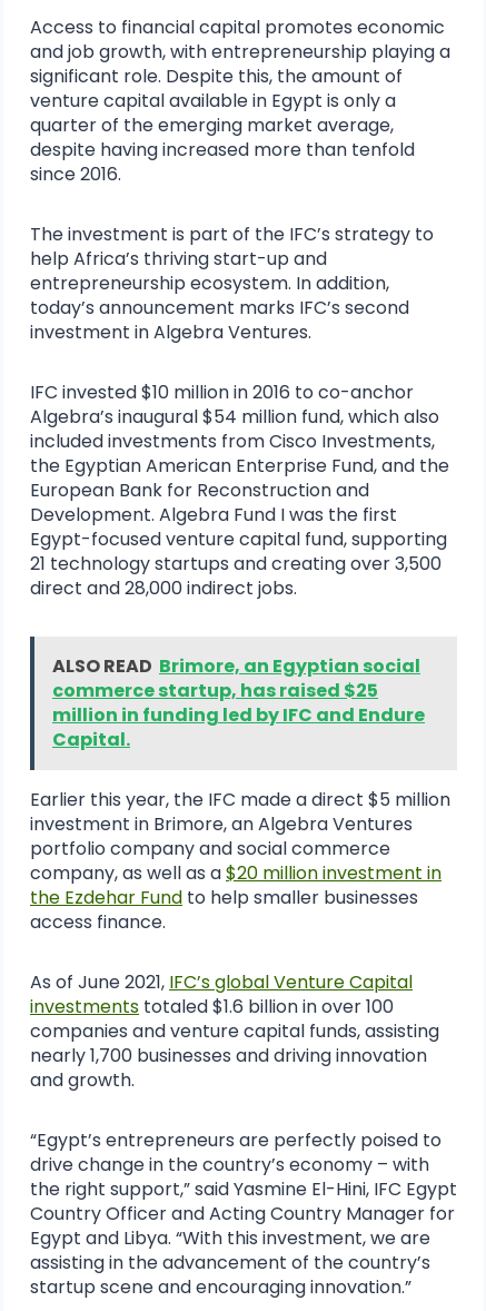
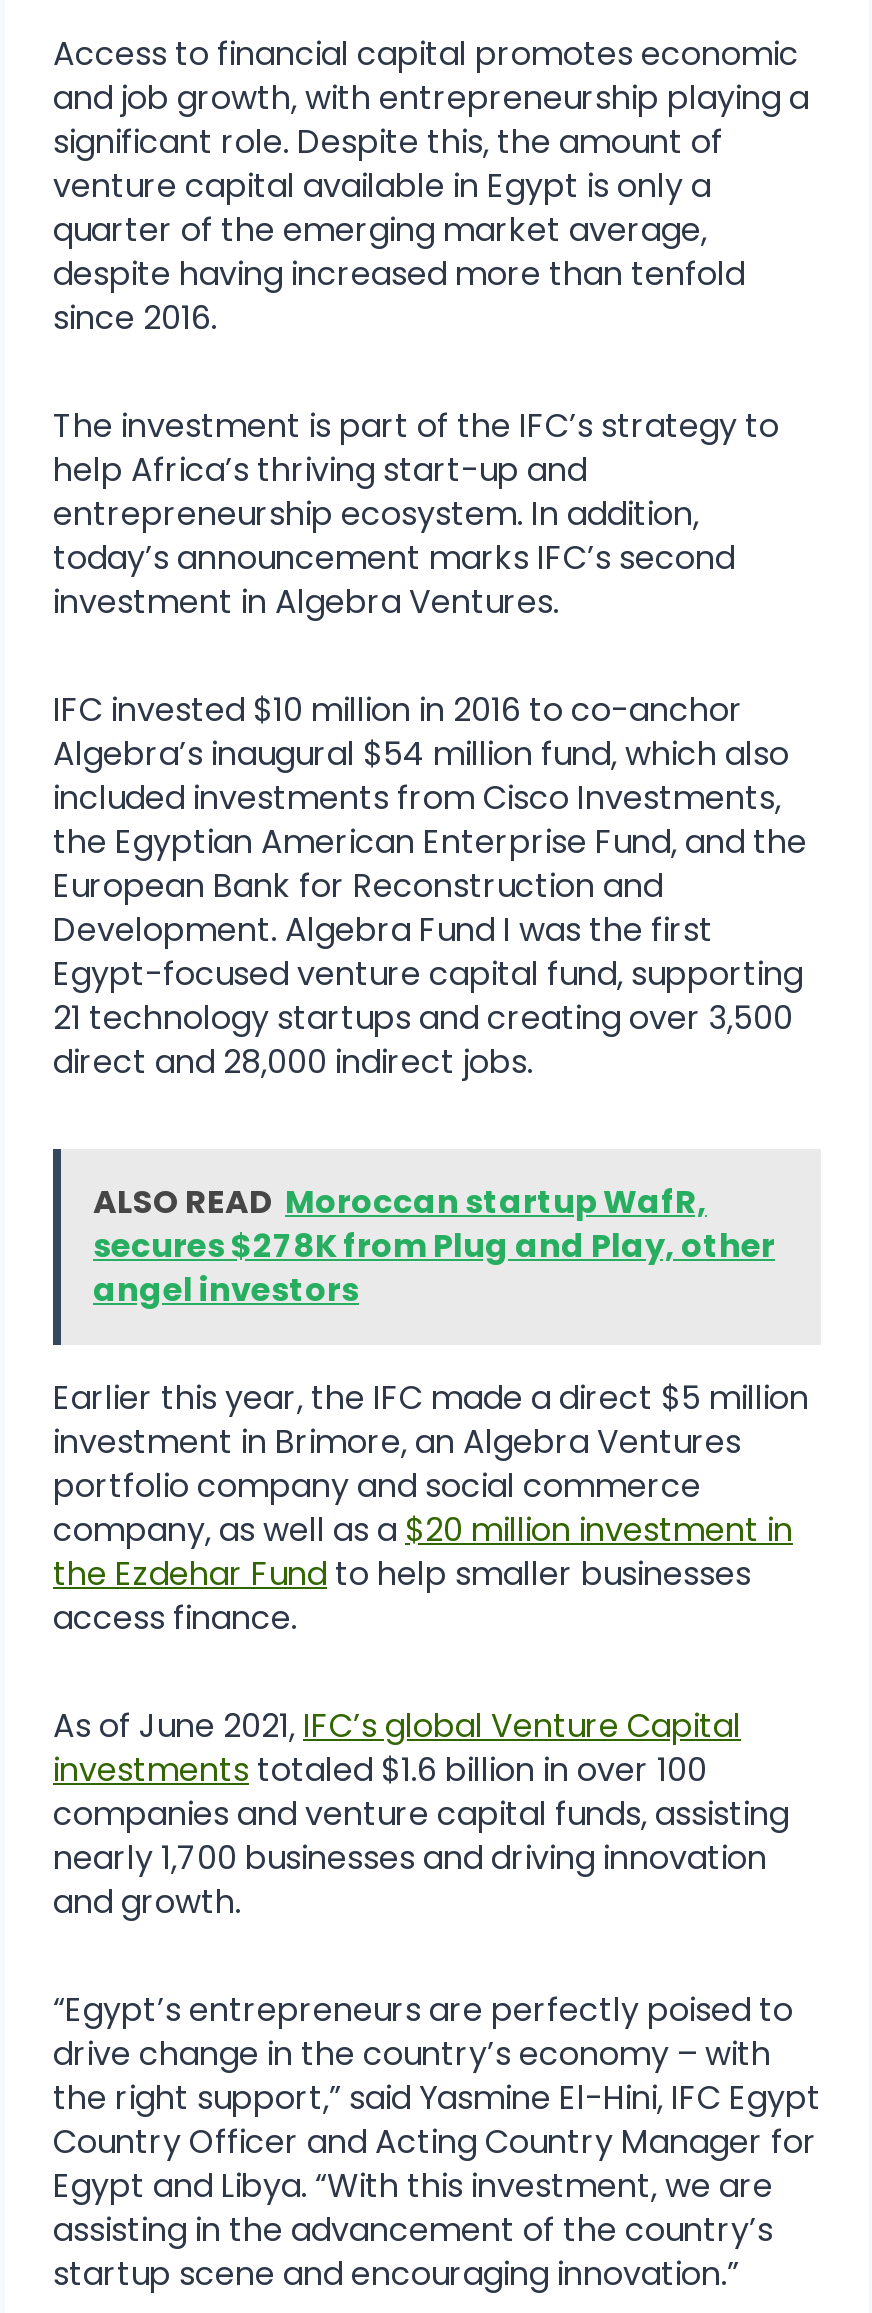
[52,653,425,752] ALSO READ Brimore, an Egyptian social | commerce startup, has raised $25 | million in funding led by IFC and Endure | Capital. -> [93,1179,775,1313] ALSO READ Moroccan startup WafR, | secures $278K from Plug and Play, other | angel investors

